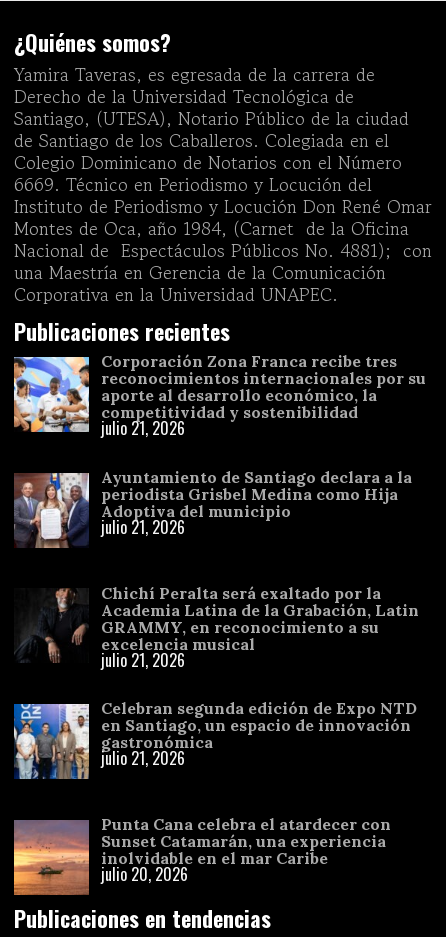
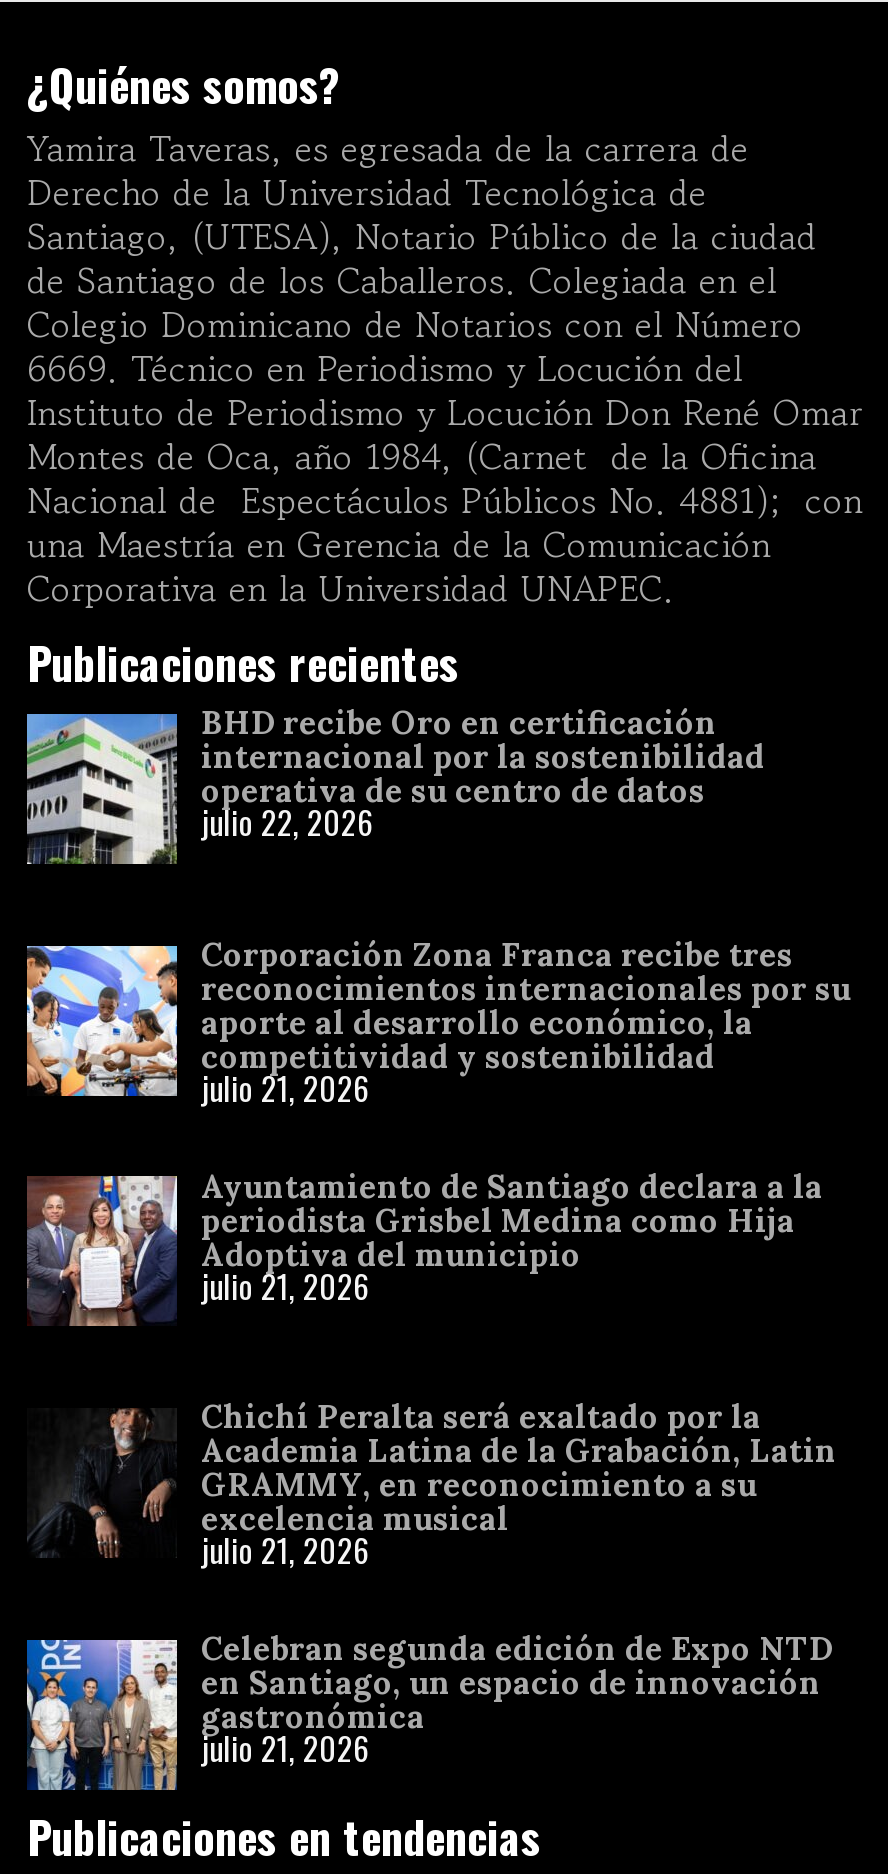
moved [12,351,426,770] -> [23,934,851,1772]: [image] | Corporación Zona Franca recibe tres | reconocimientos internacionales por su | ... | gastronómica | julio 21, 2026
none -> [25,702,765,866] [image] | BHD recibe Oro en certificación | internacional por la sostenibilidad | operativa de su centro de datos | julio 22, 2026
[13,814,391,896] [image] | Punta Cana celebra el atardecer con | Sunset Catamarán, una experiencia | inolvidable en el mar Caribe | julio 20, 2026 -> none

